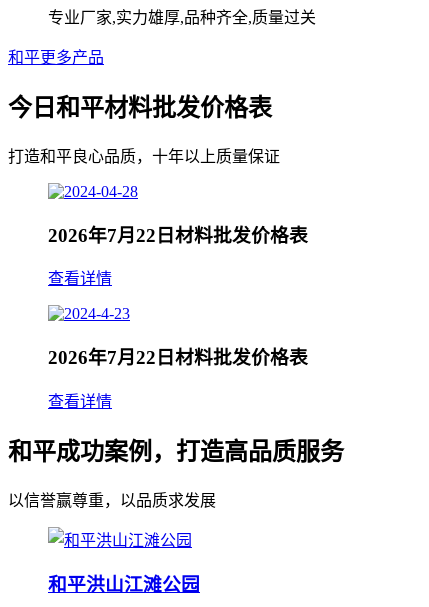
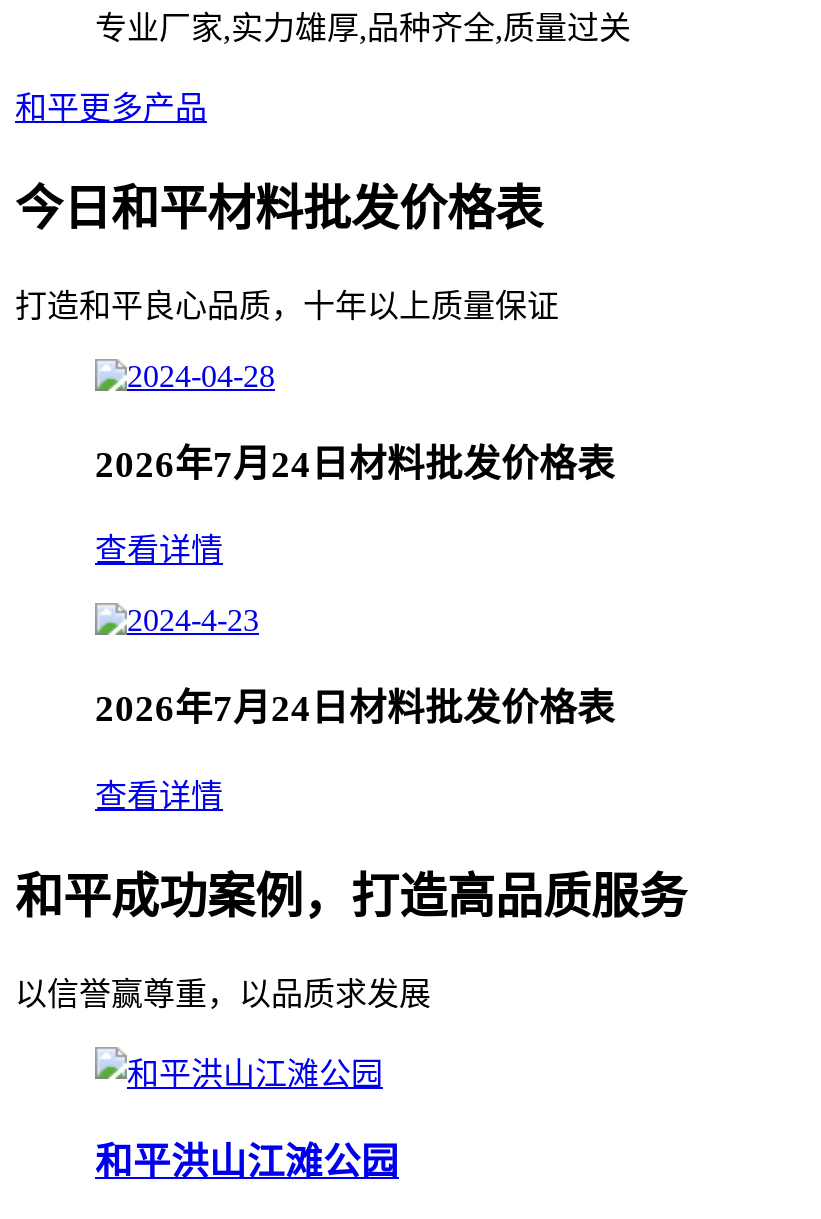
[48,225,308,246] 2026年7月22日材料批发价格表 -> [95,442,615,484] 2026年7月24日材料批发价格表
[48,347,308,368] 2026年7月22日材料批发价格表 -> [95,687,615,729] 2026年7月24日材料批发价格表

